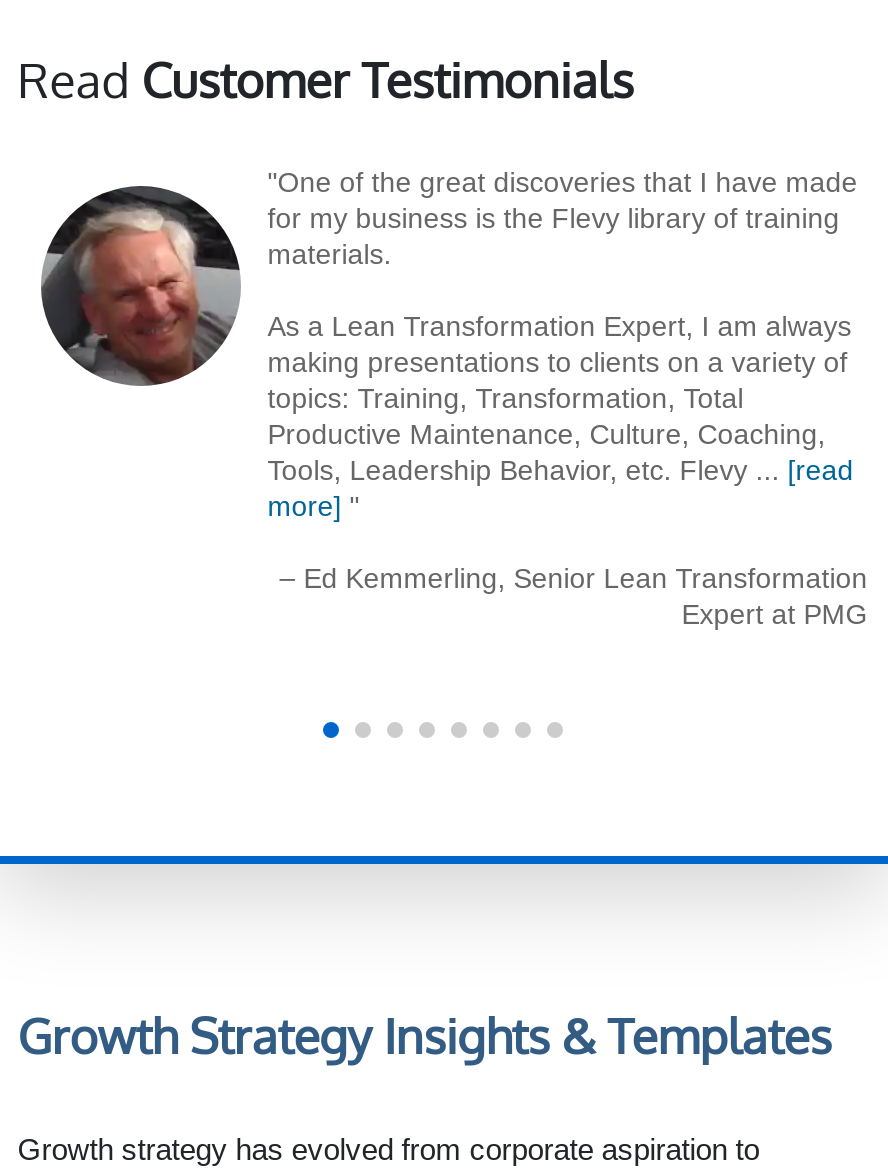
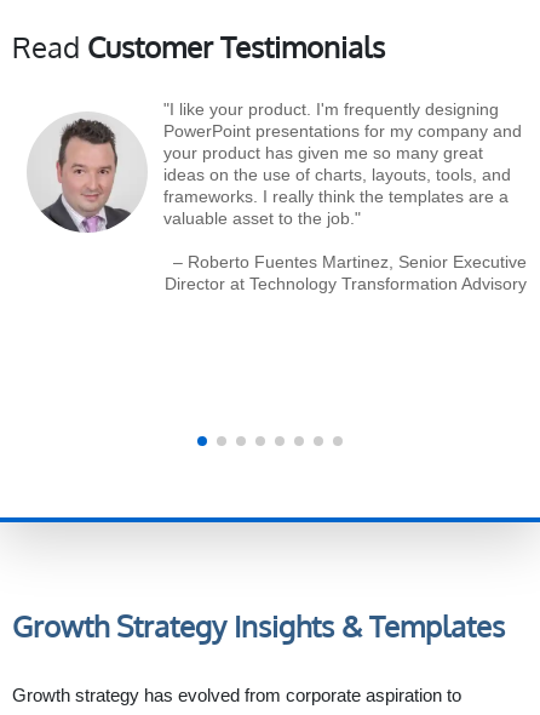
[41,166,867,630] [image] | "One of the great discoveries that I have made | for my business is the Flevy library of training | materials. | As a Lean Transformation Expert, I am always | making presentations to clients on a variety of | topics: Training, Transformation, Total | Productive Maintenance, Culture, Coaching, | Tools, Leadership Behavior, etc. Flevy... [read | more] " | – Ed Kemmerling, Senior Lean Transformation | Expert at PMG -> [28,99,527,293] [image] | "I like your product. I'm frequently designing | PowerPoint presentations for my company and | your product has given me so many great | ideas on the use of charts, layouts, tools, and | frameworks. I really think the templates are a | valuable asset to the job." | – Roberto Fuentes Martinez, Senior Executive | Director at Technology Transformation Advisory

